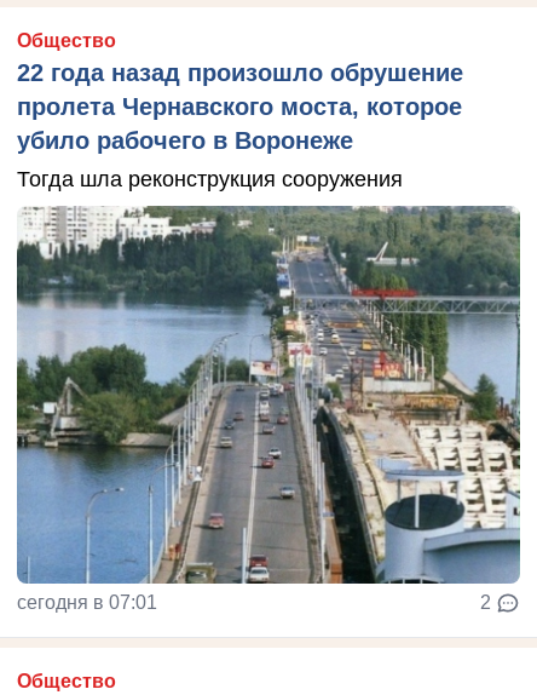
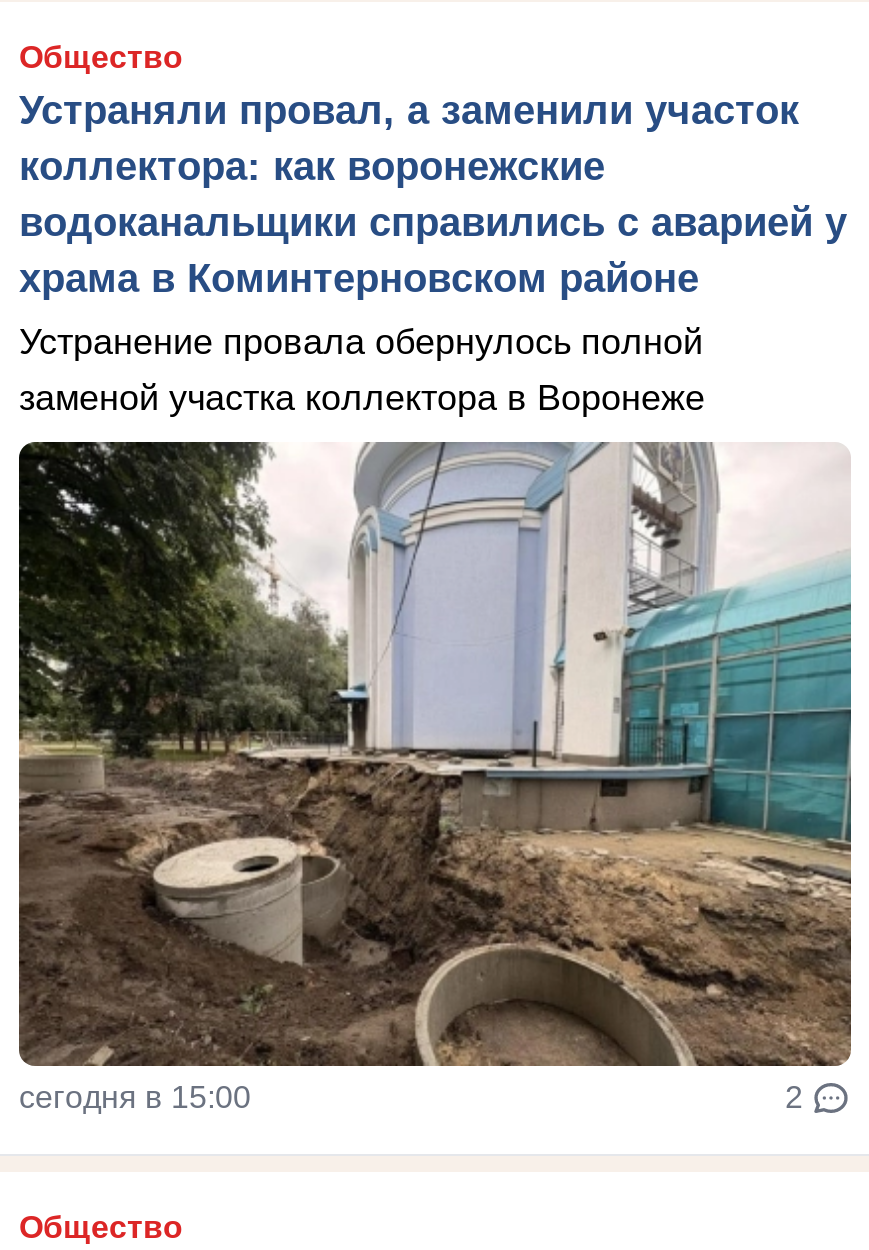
[17,59,463,153] 22 года назад произошло обрушение | пролета Чернавского моста, которое | убило рабочего в Воронеже -> [19,87,847,299] Устраняли провал, а заменили участок | коллектора: как воронежские | водоканальщики справились с аварией у | храма в Коминтерновском районе
[17,167,403,191] Тогда шла реконструкция сооружения -> [19,321,705,417] Устранение провала обернулось полной | заменой участка коллектора в Воронеже
[16,205,521,612] [image] | сегодня в 07:01 -> [17,440,853,1113] [image] | сегодня в 15:00

